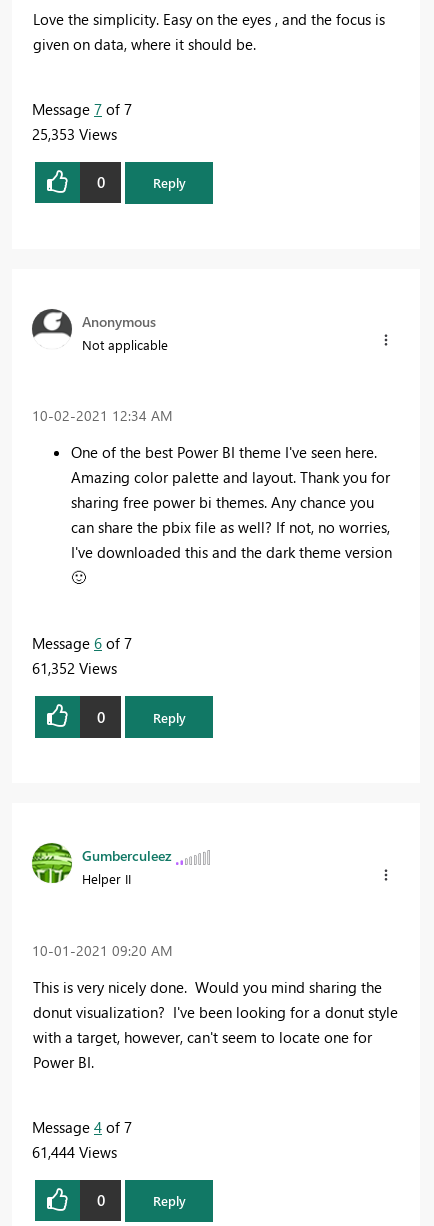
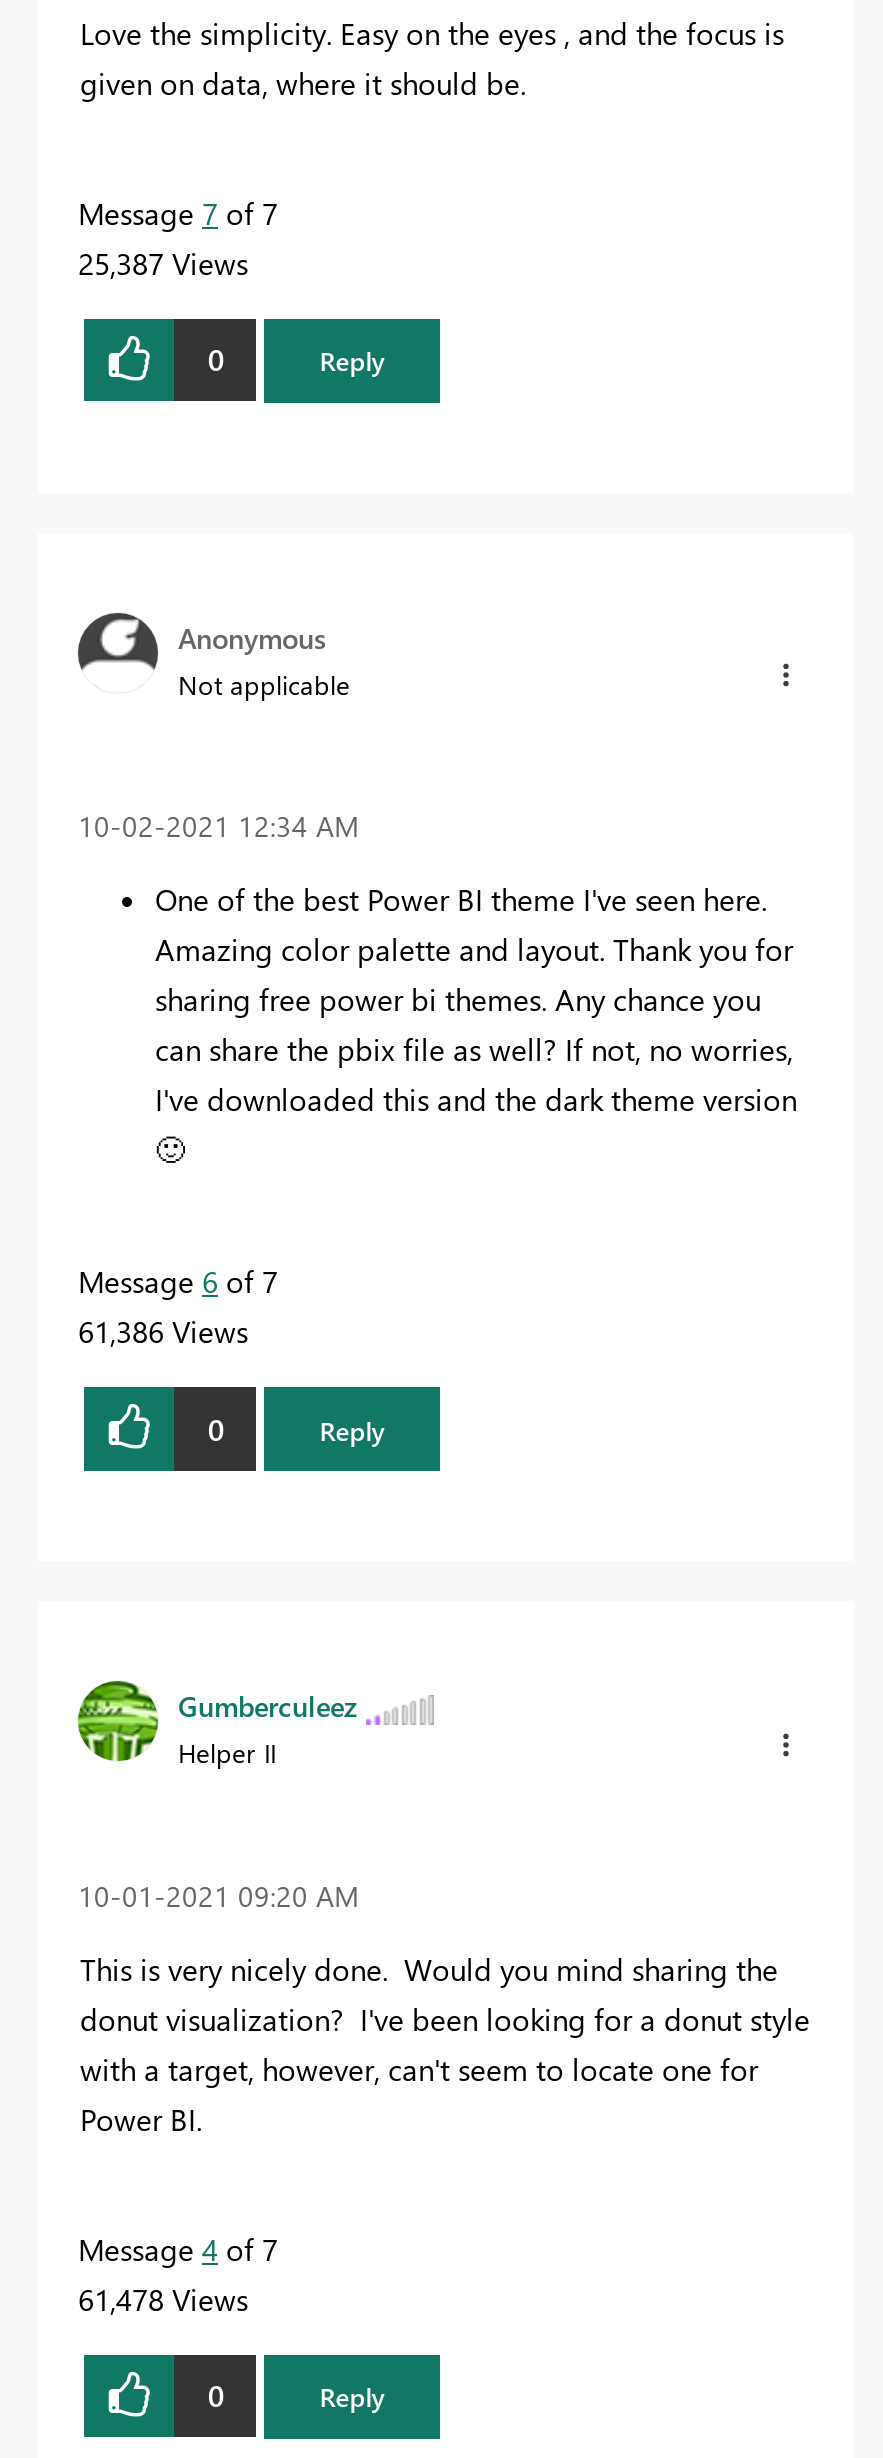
[32,124,117,144] 25,353 Views -> [78,243,248,283] 25,387 Views
[32,658,117,678] 61,352 Views -> [78,1312,248,1352] 61,386 Views
[32,1142,117,1162] 61,444 Views -> [78,2278,248,2318] 61,478 Views

